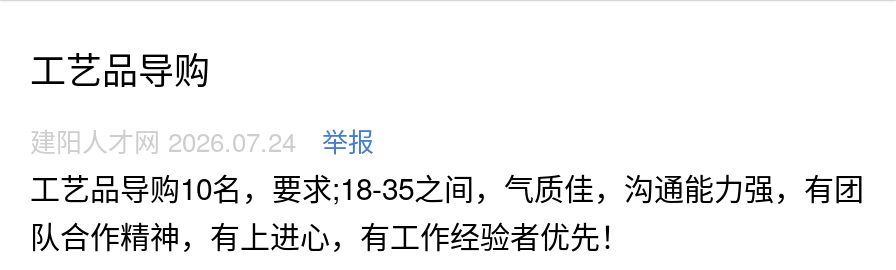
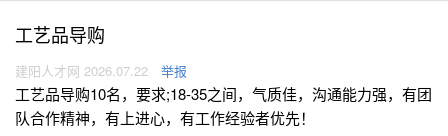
[30,122,374,160] 建阳人才网 2026.07.24 举报 -> [15,61,187,80] 建阳人才网 2026.07.22 举报

